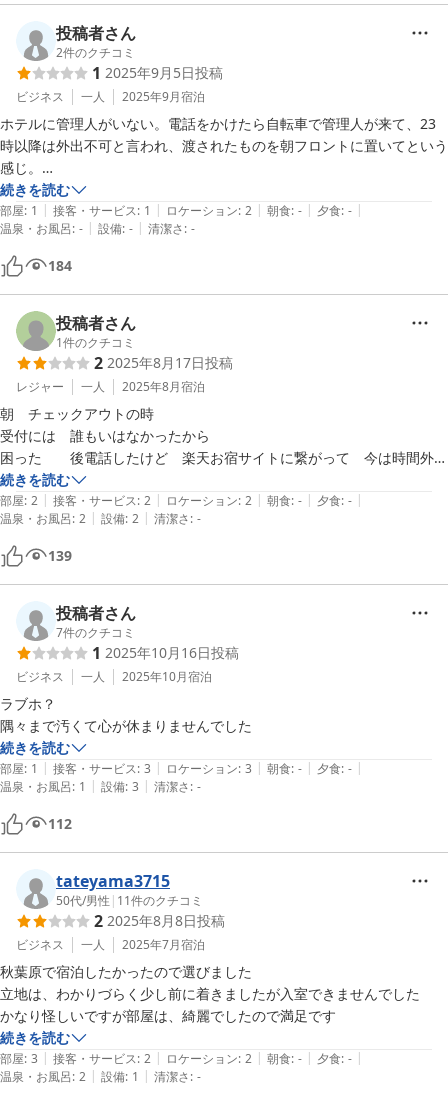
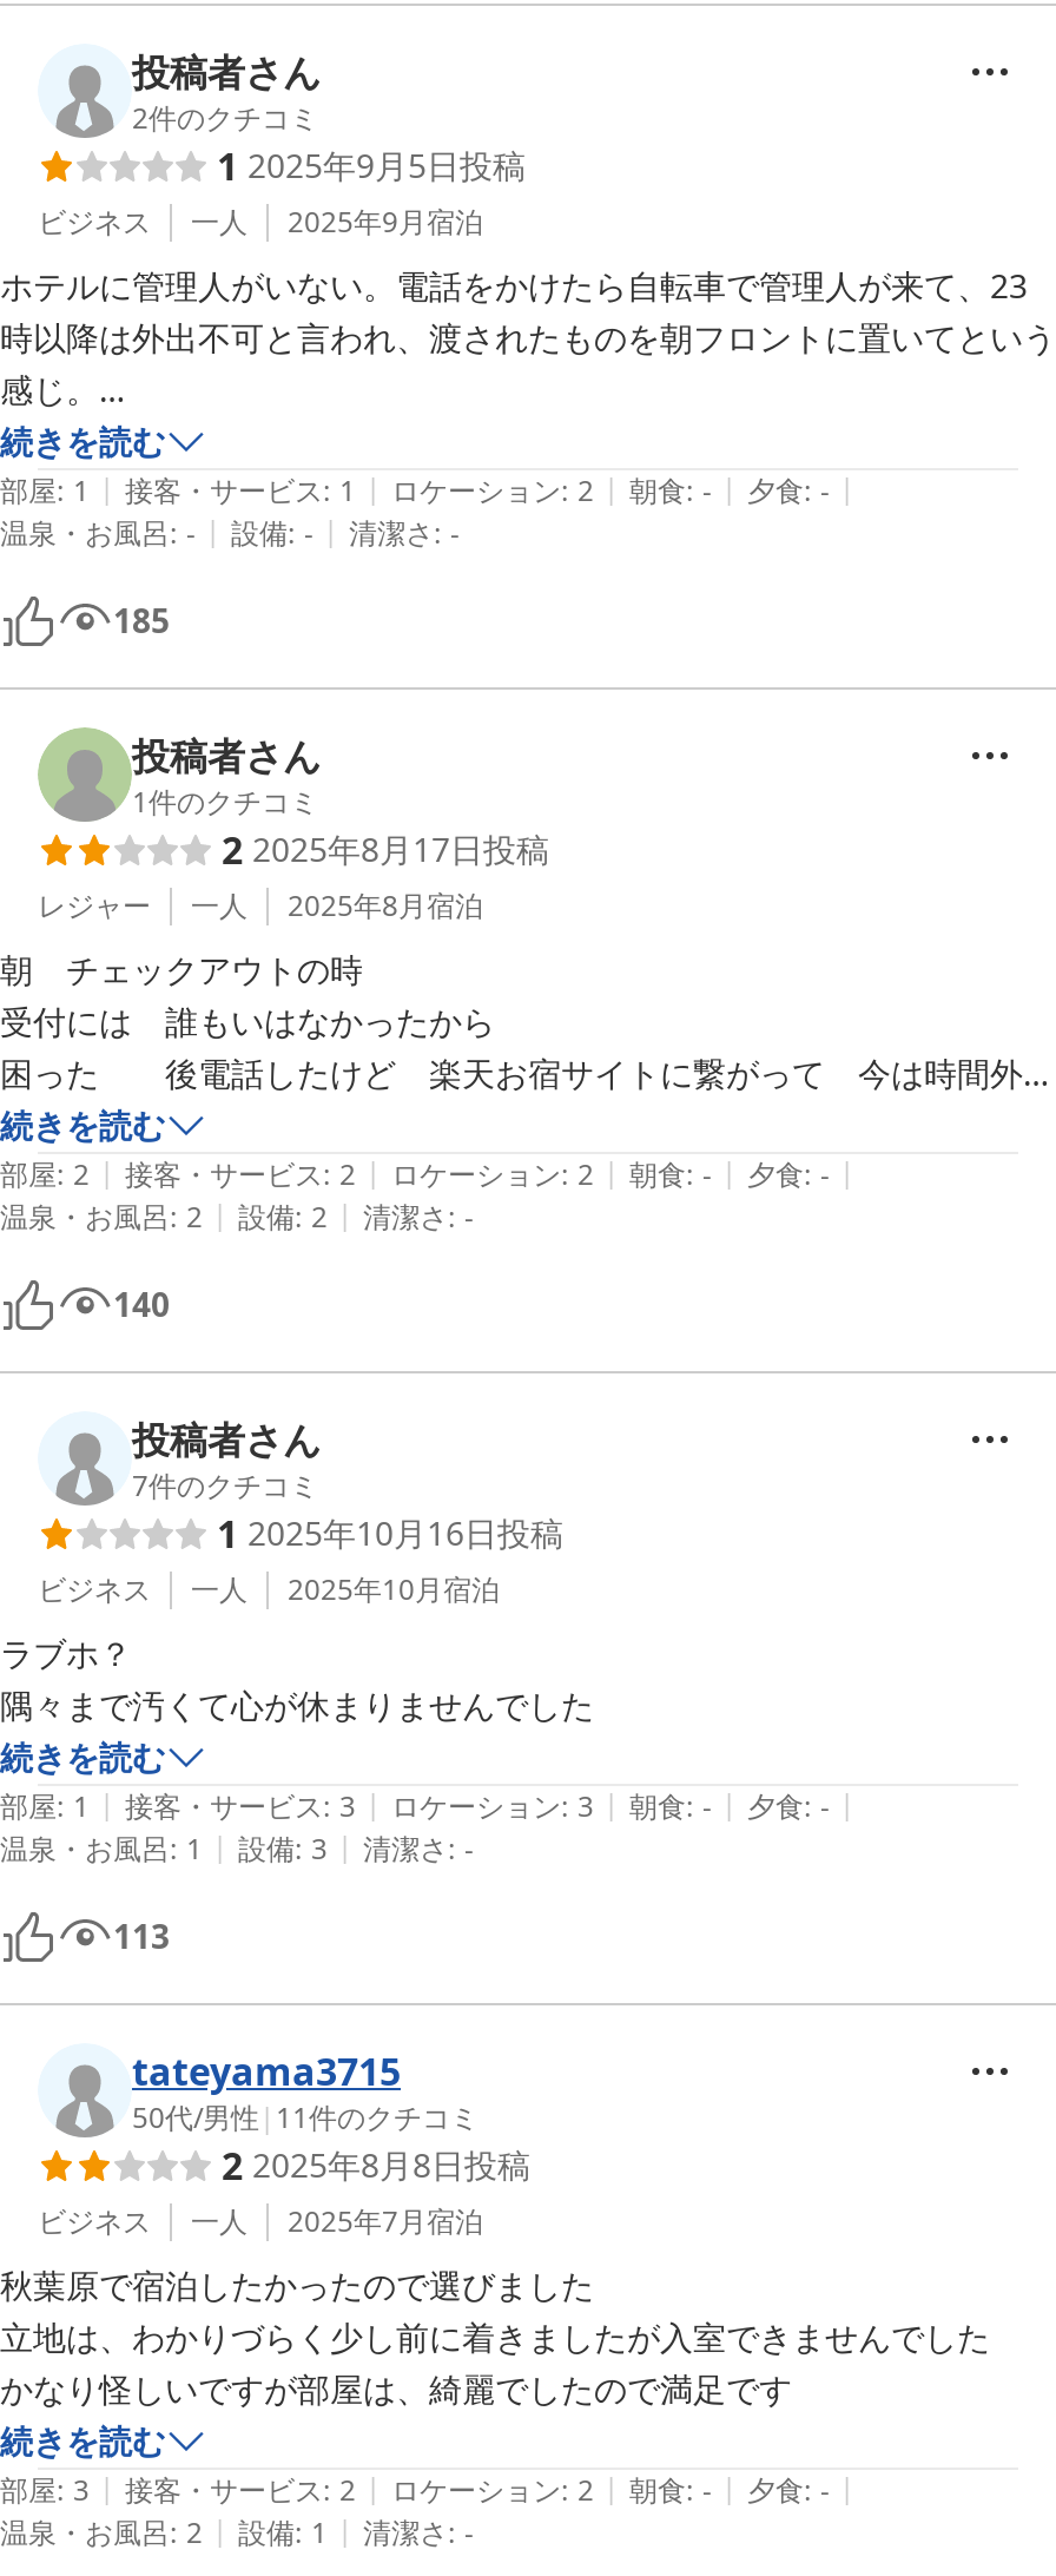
[48,256,72,275] 184 -> [113,598,170,643] 185
[48,546,72,565] 139 -> [113,1282,170,1326] 140
[48,814,72,833] 112 -> [113,1913,170,1958] 113

